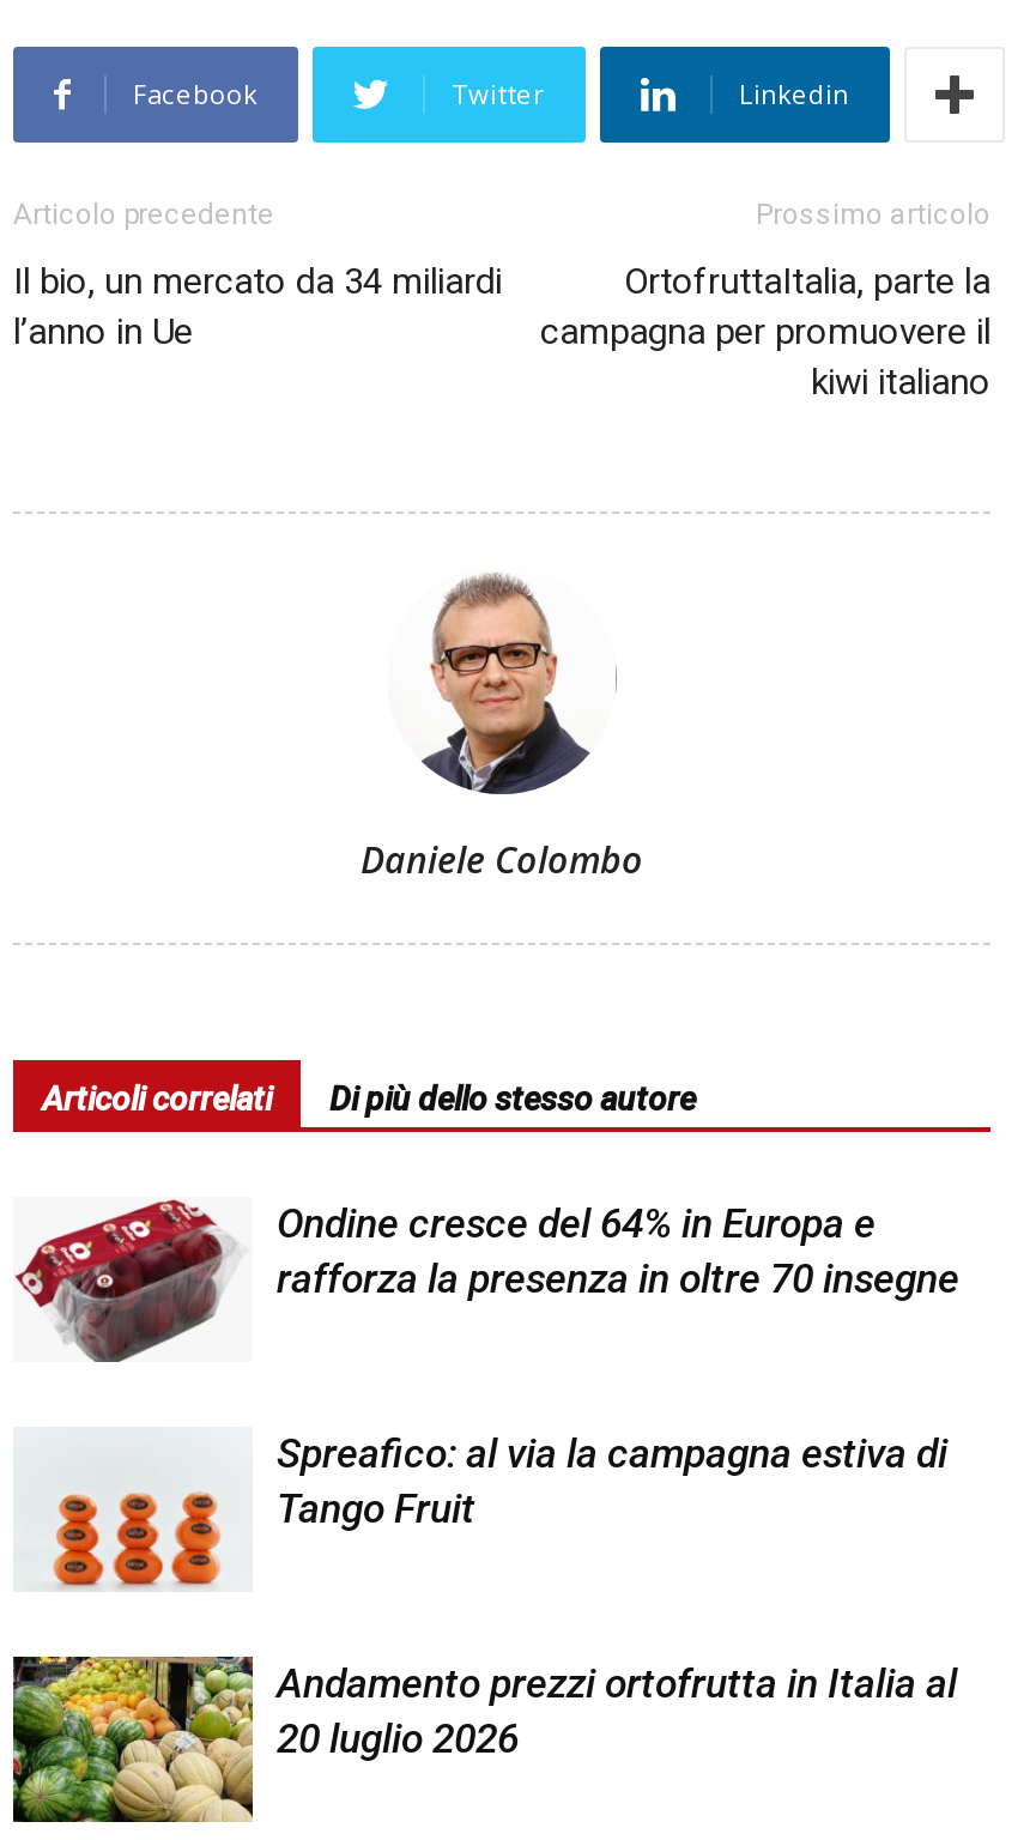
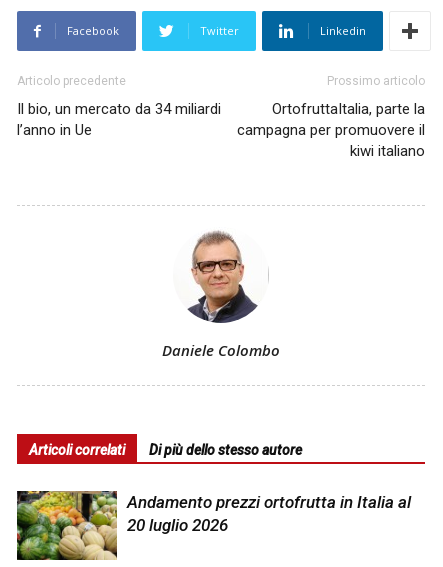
[13,1199,959,1362] [image] | Ondine cresce del 64% in Europa e | rafforza la presenza in oltre 70 insegne -> none
[42,1429,947,1592] [image] | Spreafico: al via la campagna estiva di | Tango Fruit -> none

